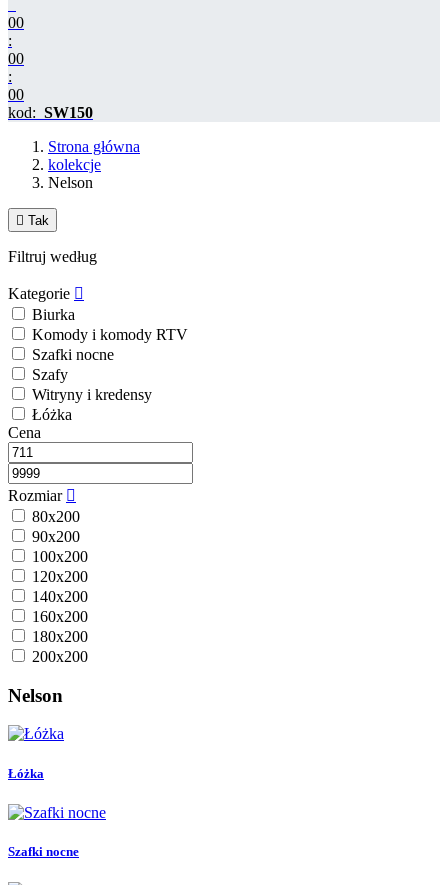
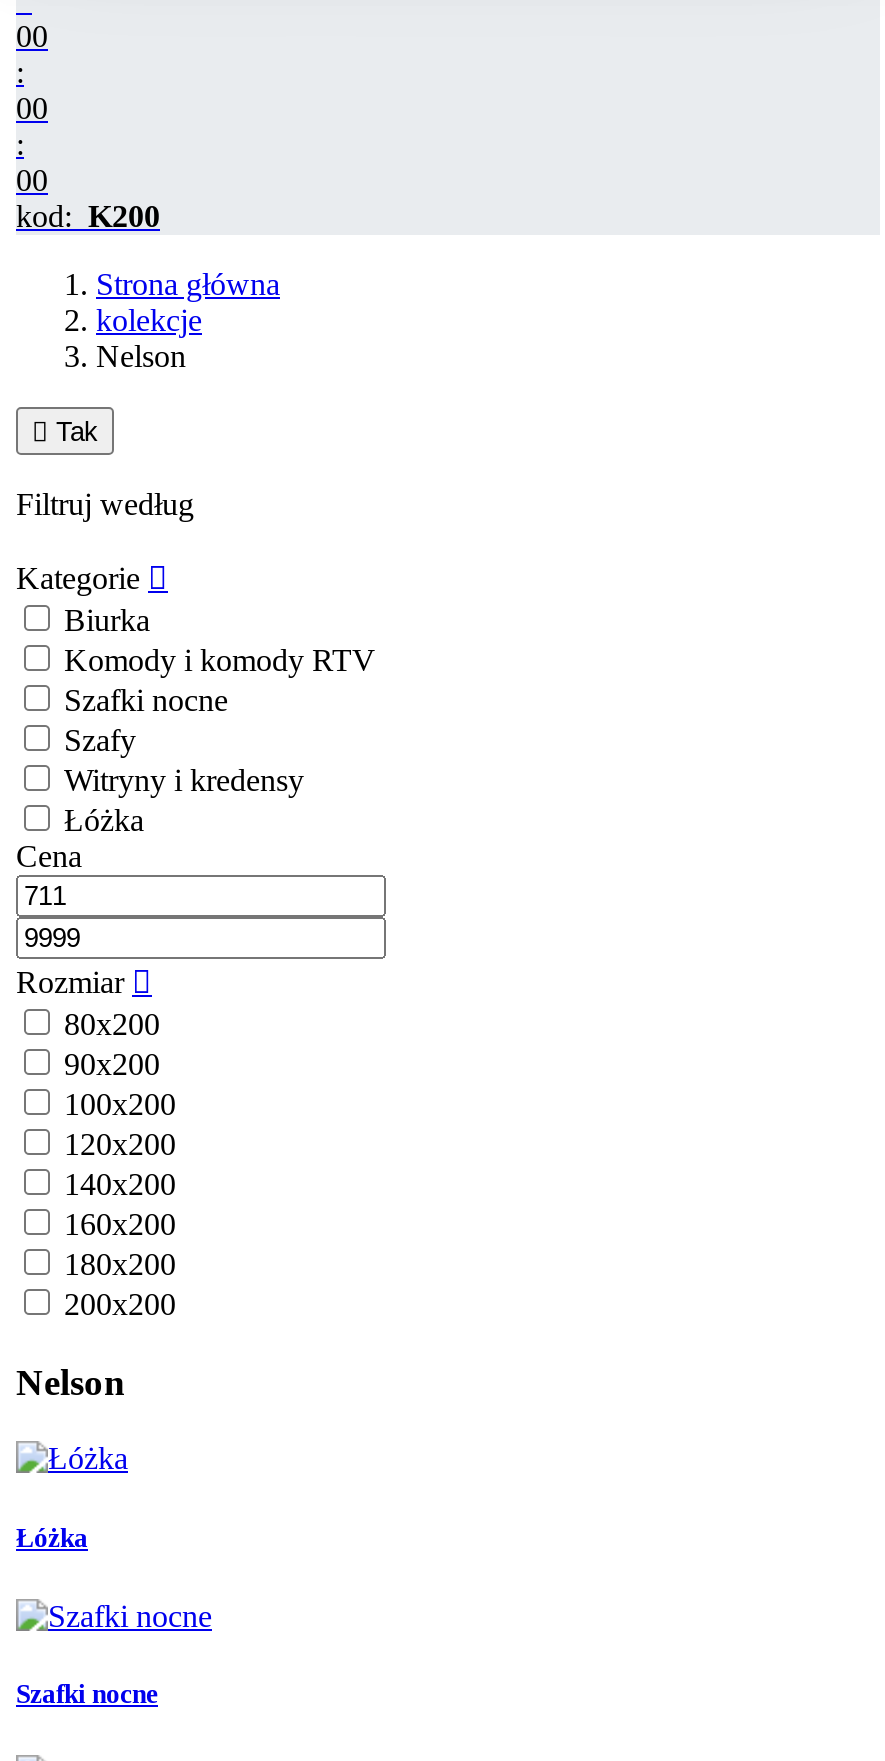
[8,104,93,121] kod: SW150 -> [16,199,160,233] kod: K200

